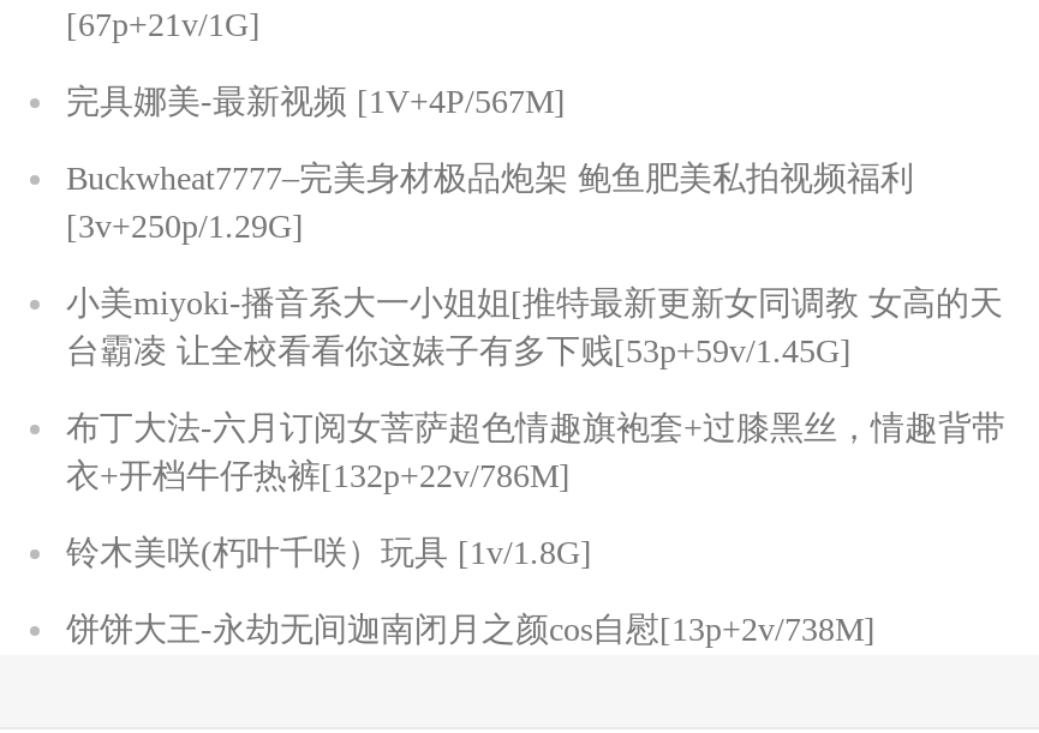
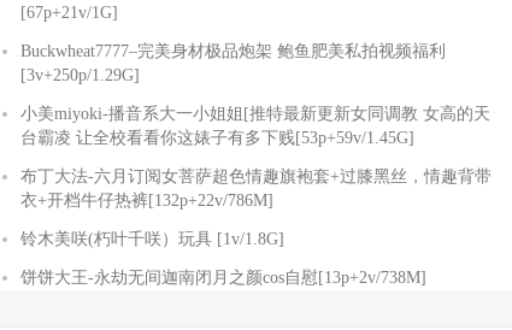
[66,84,566,120] 完具娜美-最新视频 [1V+4P/567M] -> none

